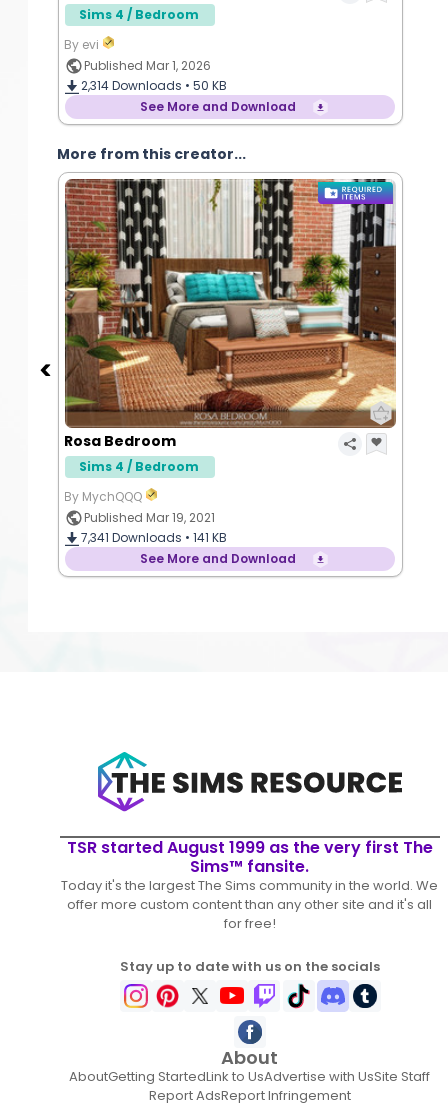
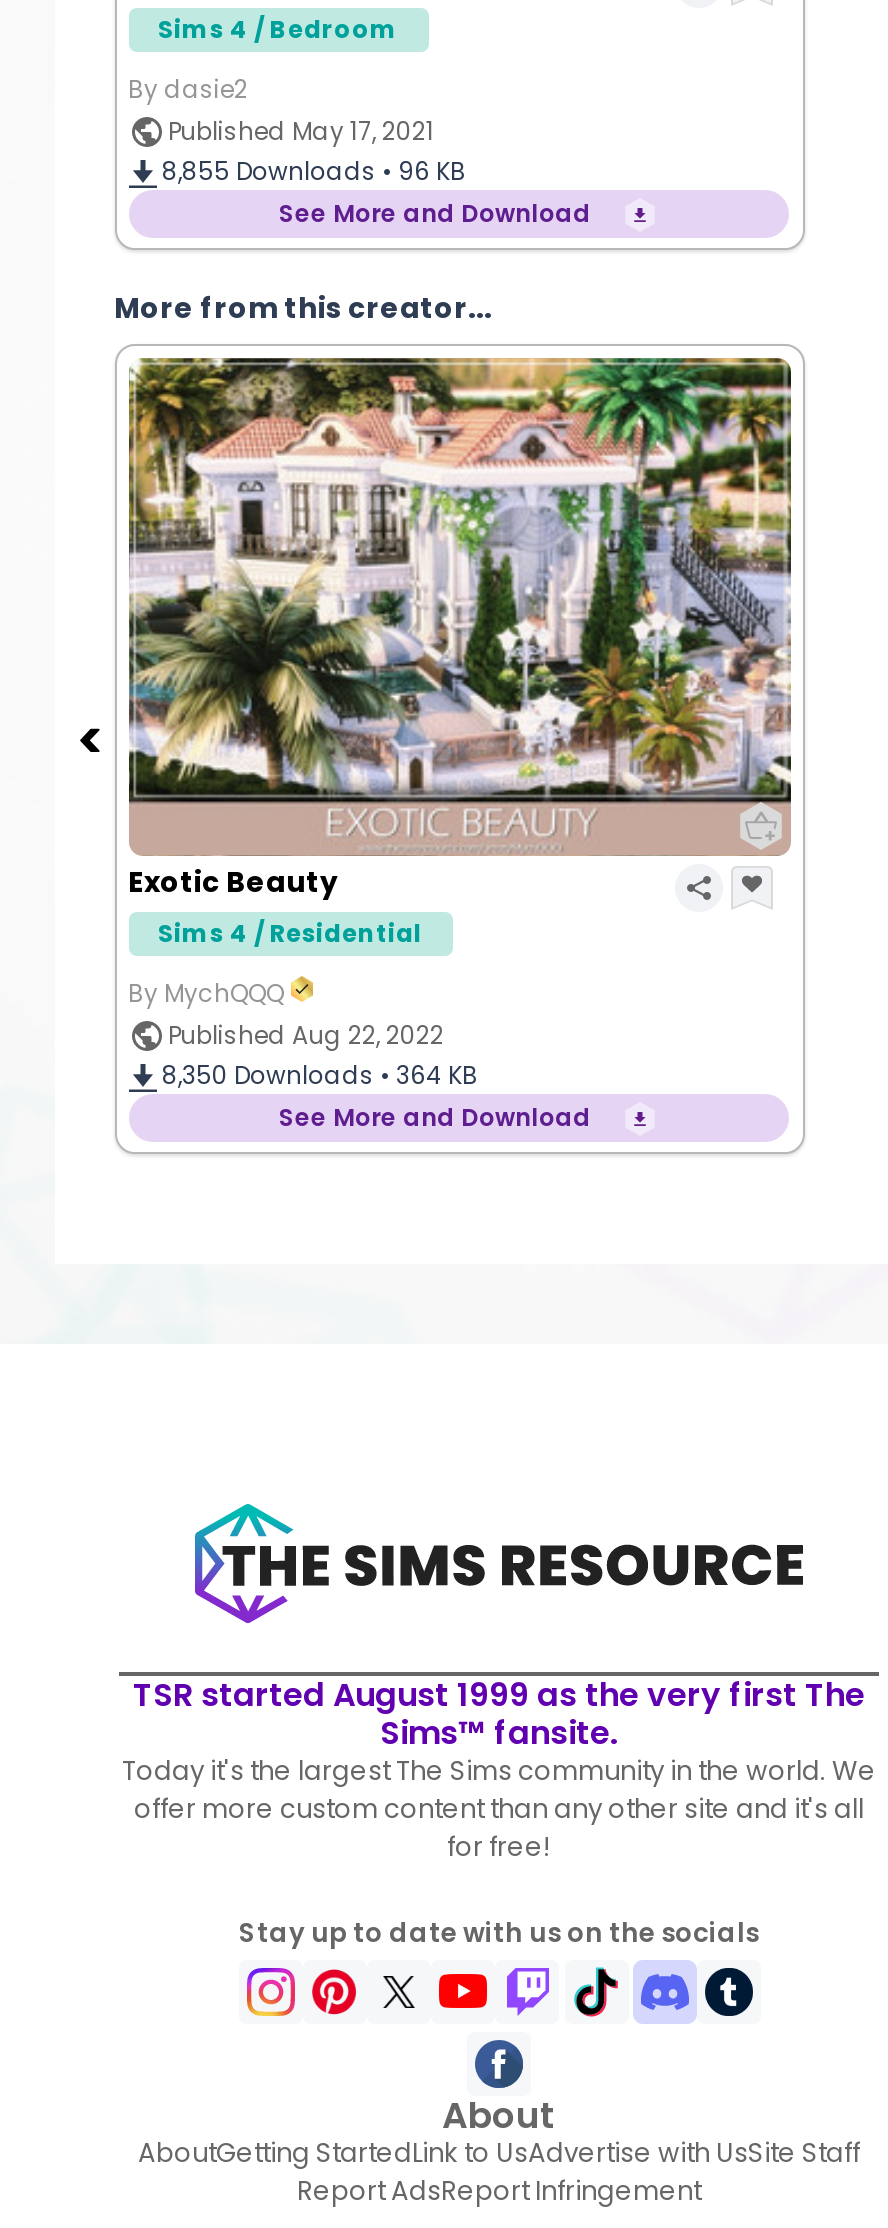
[64,36,99,53] By evi -> [128,72,248,106] By dasie2
[84,57,211,74] Published Mar 1, 2026 -> [168,114,434,148] Published May 17, 2021
[81,77,227,94] 2,314 Downloads • 50 KB -> [162,154,466,188] 8,855 Downloads • 96 KB
[64,178,397,475] [image] | Rosa Bedroom | Sims 4 / Bedroom -> [127,356,793,950] [image] | Exotic Beauty | Sims 4 / Residential
[84,509,215,526] Published Mar 19, 2021 -> [168,1018,444,1052] Published Aug 22, 2022
[81,529,227,546] 7,341 Downloads • 141 KB -> [162,1058,478,1092] 8,350 Downloads • 364 KB

